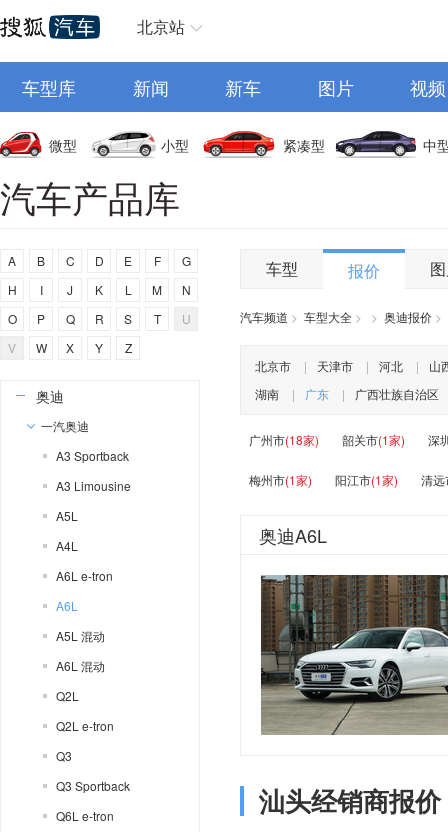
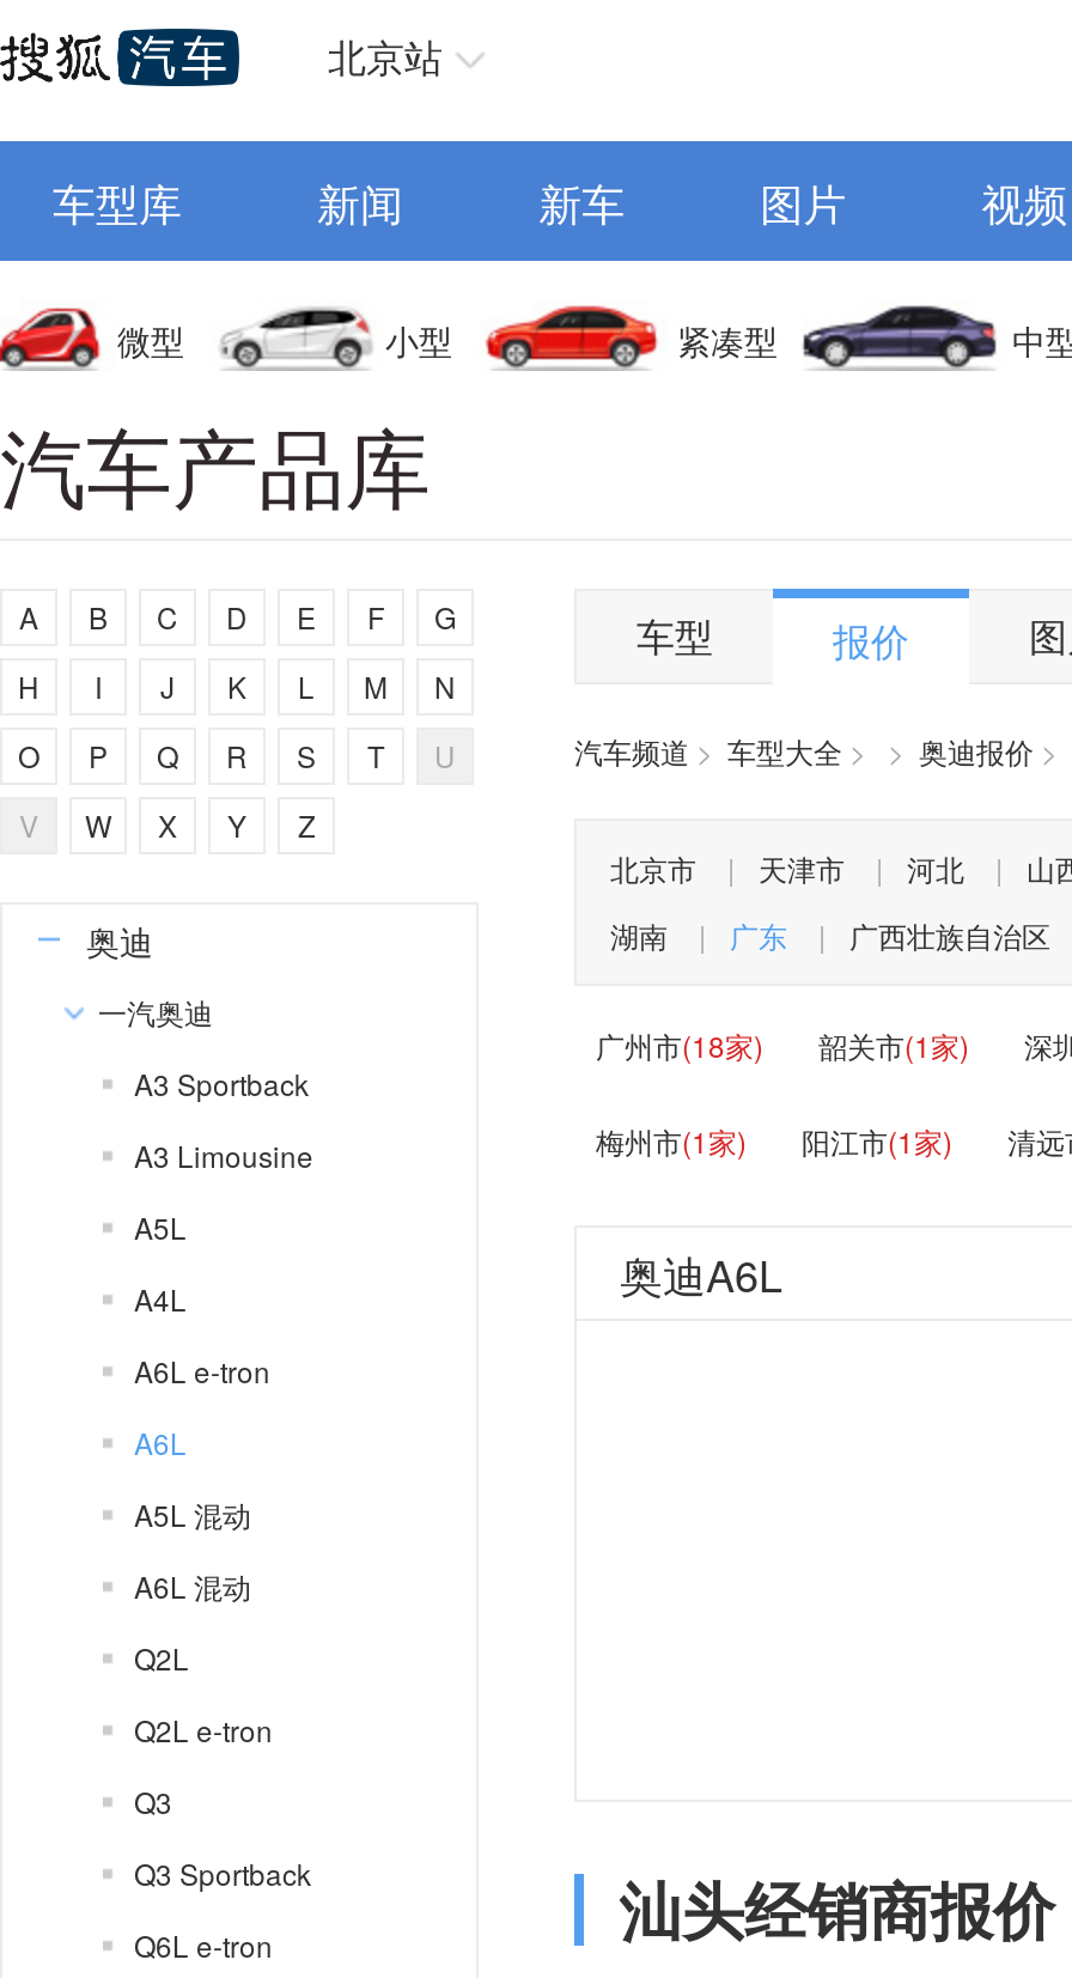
[260,574,445,736] [image] -> none

